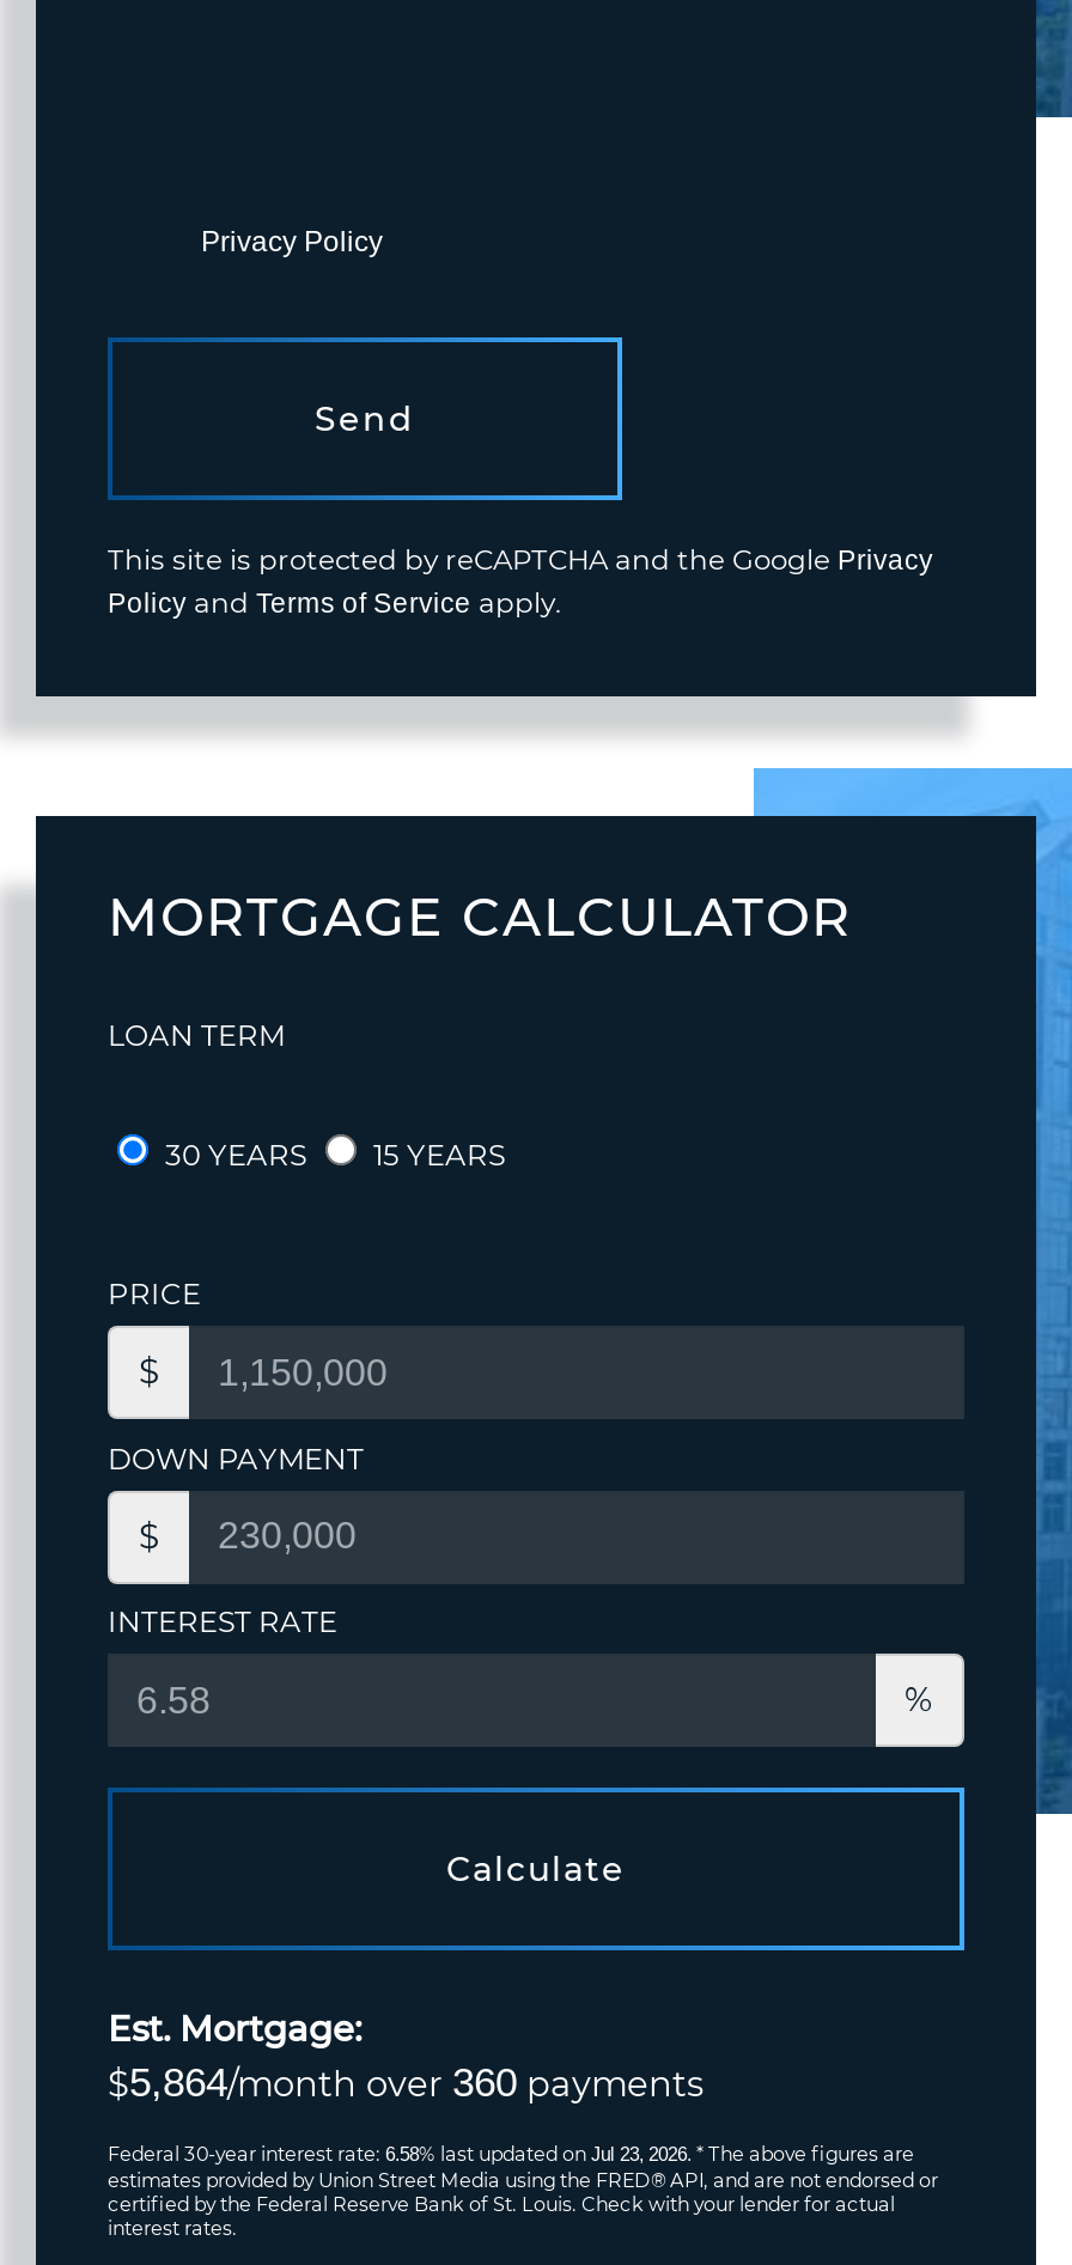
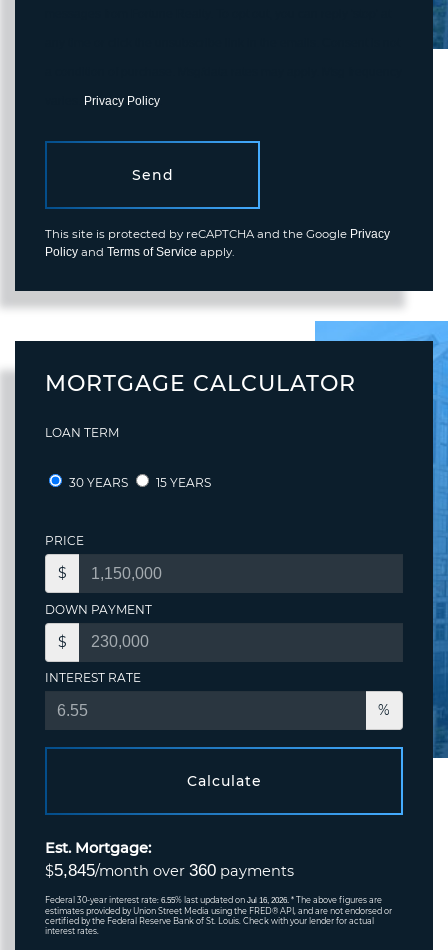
[108,2060,703,2105] $5,864/month over 360 payments -> [45,861,294,880] $5,845/month over 360 payments
[108,2141,914,2165] Federal 30-year interest rate: 6.58% last updated on Jul 23, 2026. * The above figures are -> [45,895,382,905] Federal 30-year interest rate: 6.55% last updated on Jul 16, 2026. * The above figures are

